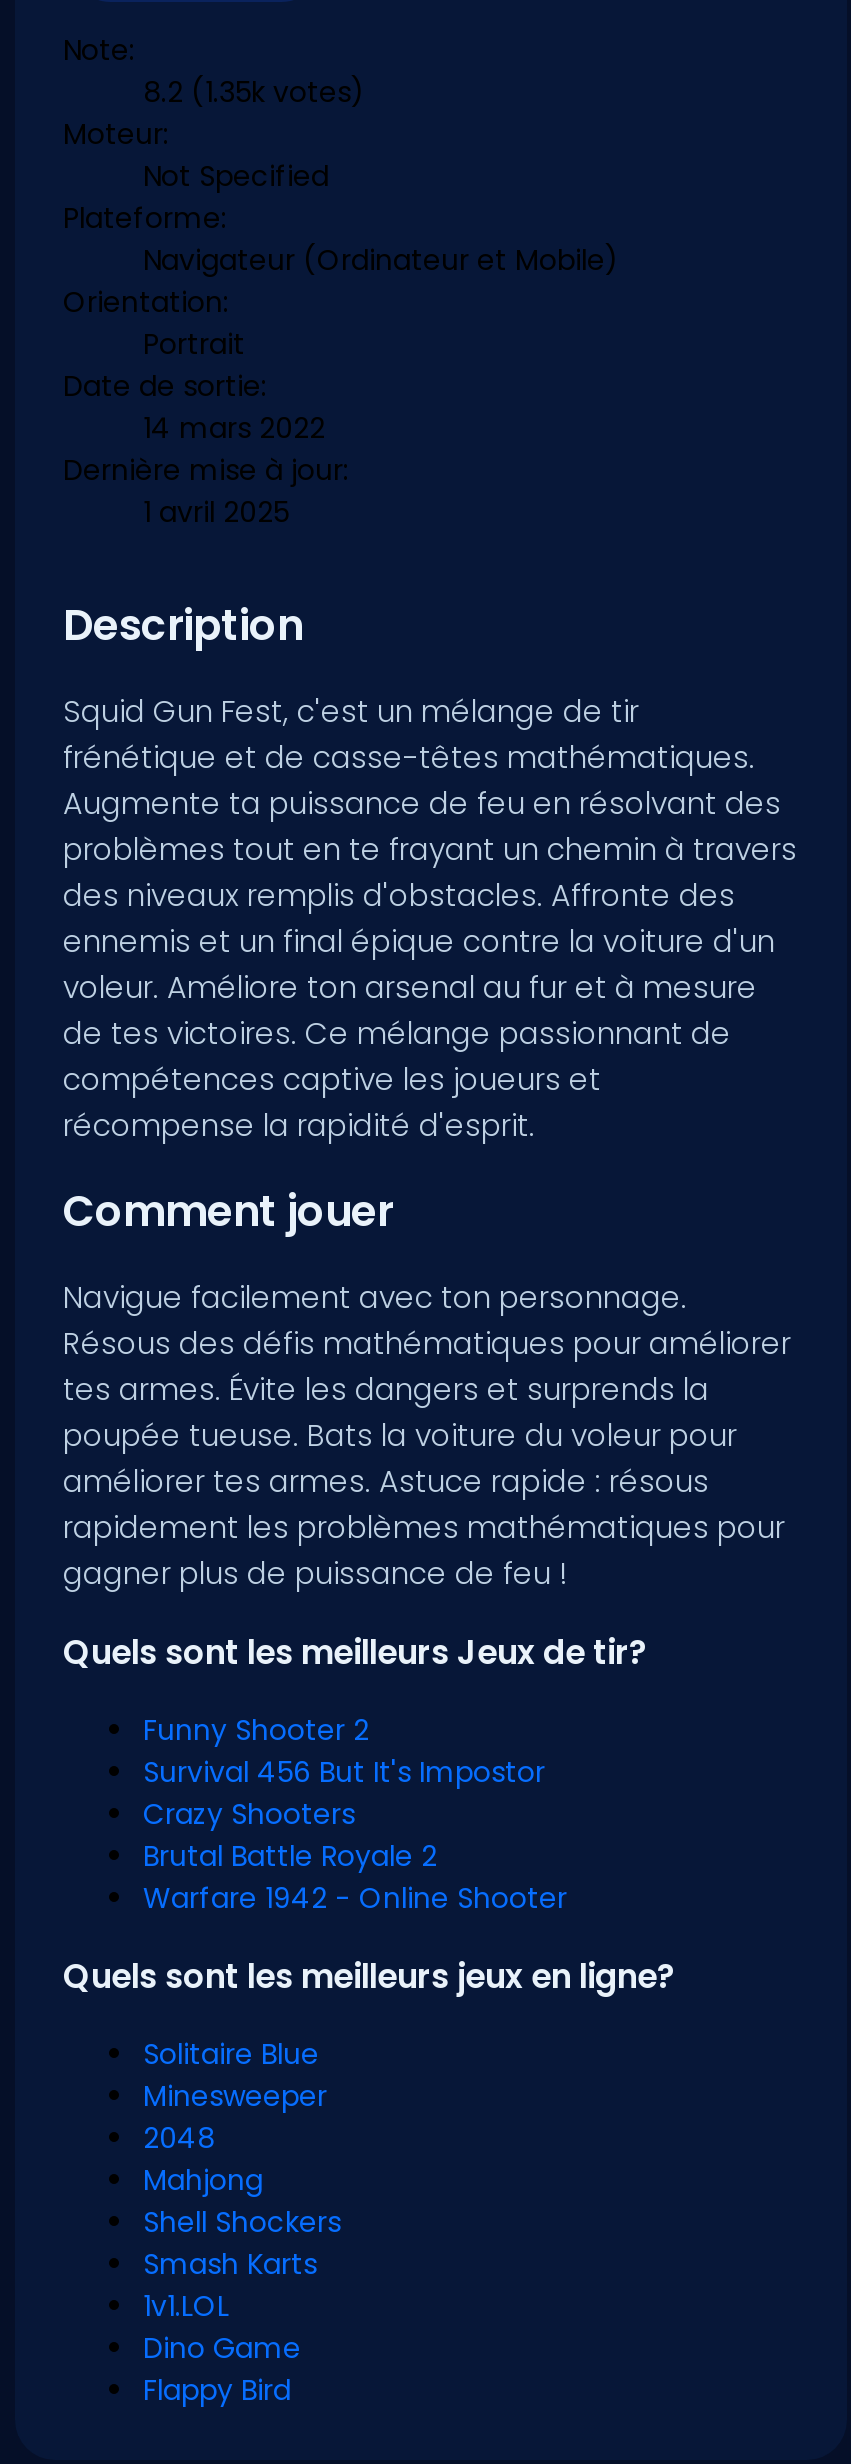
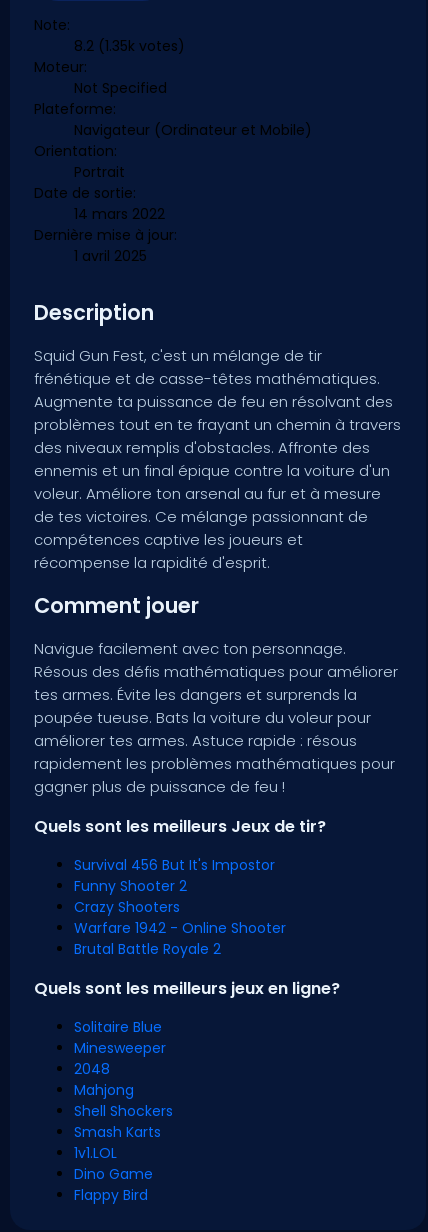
moved [143,1710,369,1750] -> [74,876,187,896]: Funny Shooter 2
moved [143,1752,545,1792] -> [74,855,275,875]: Survival 456 But It's Impostor
moved [143,1836,437,1876] -> [74,939,221,959]: Brutal Battle Royale 2
moved [143,1878,567,1918] -> [74,918,286,938]: Warfare 1942 - Online Shooter

